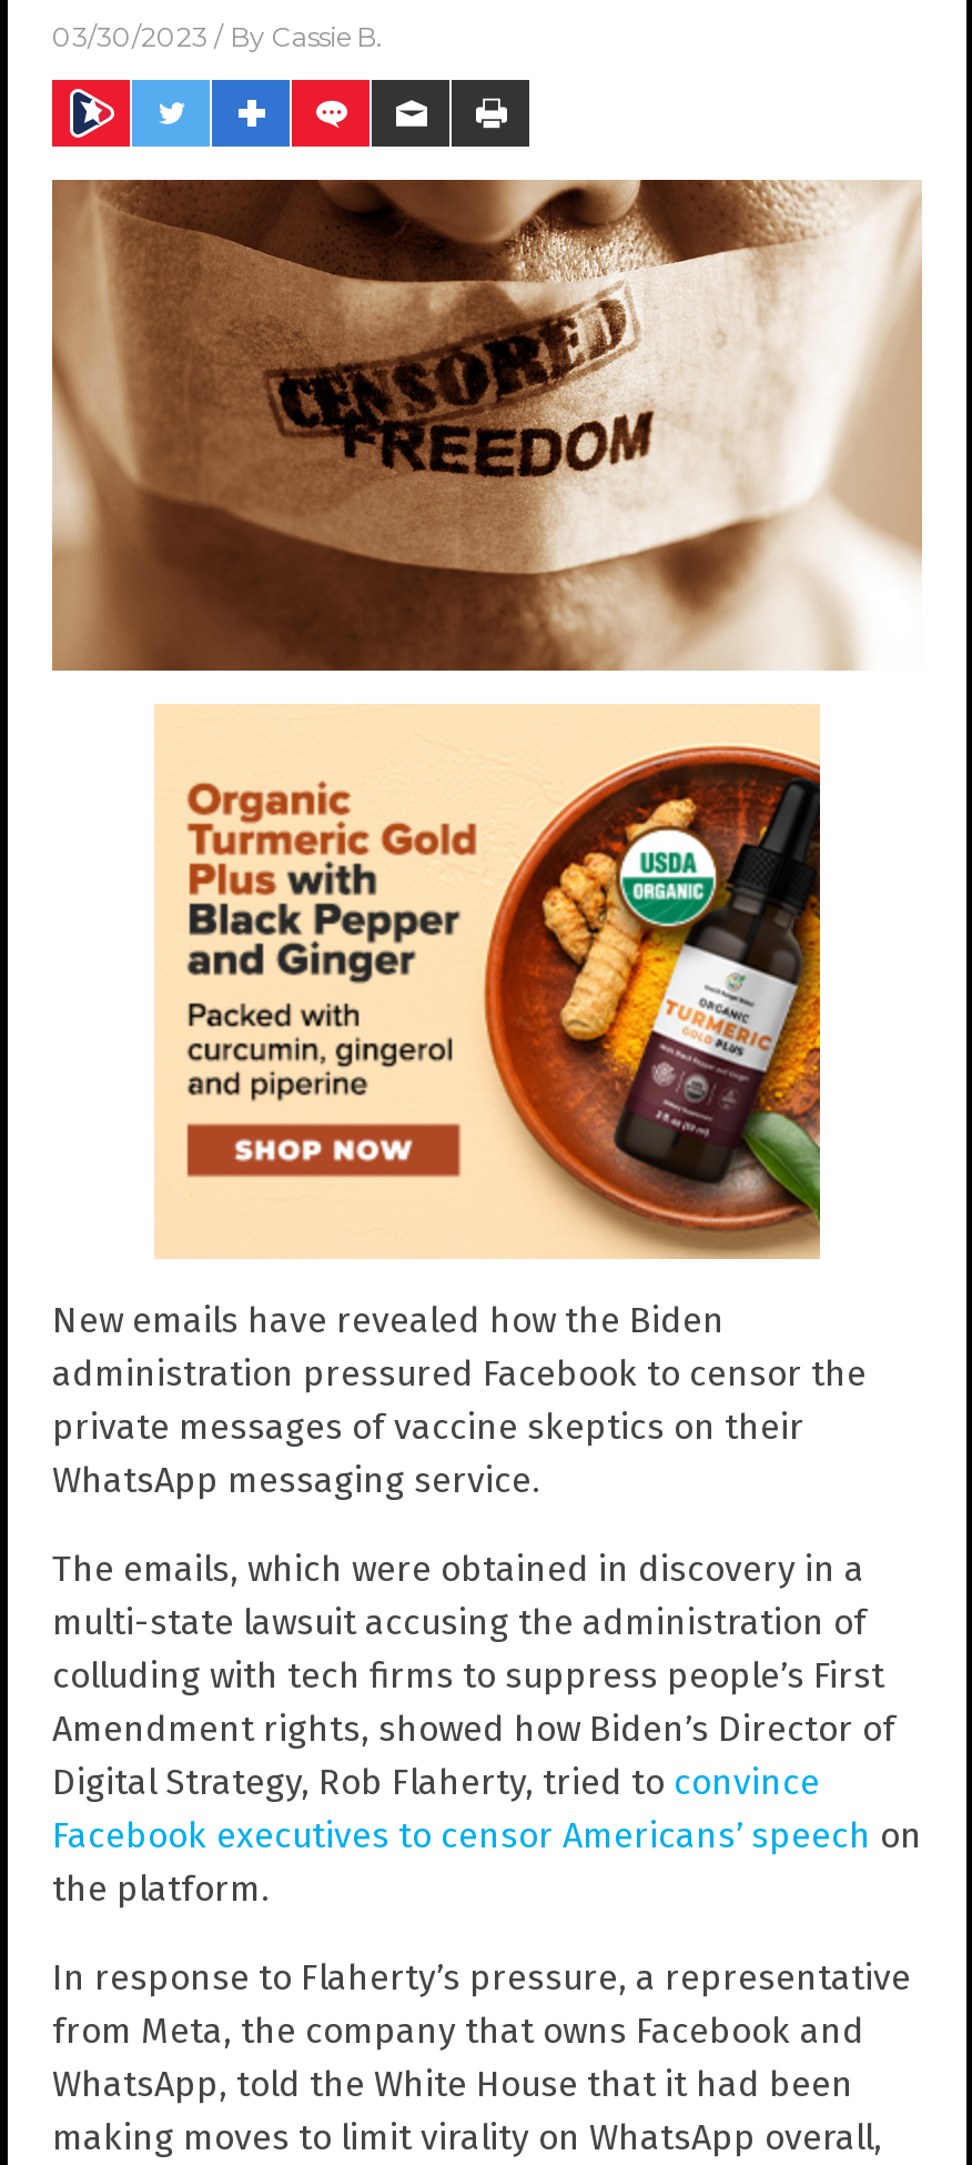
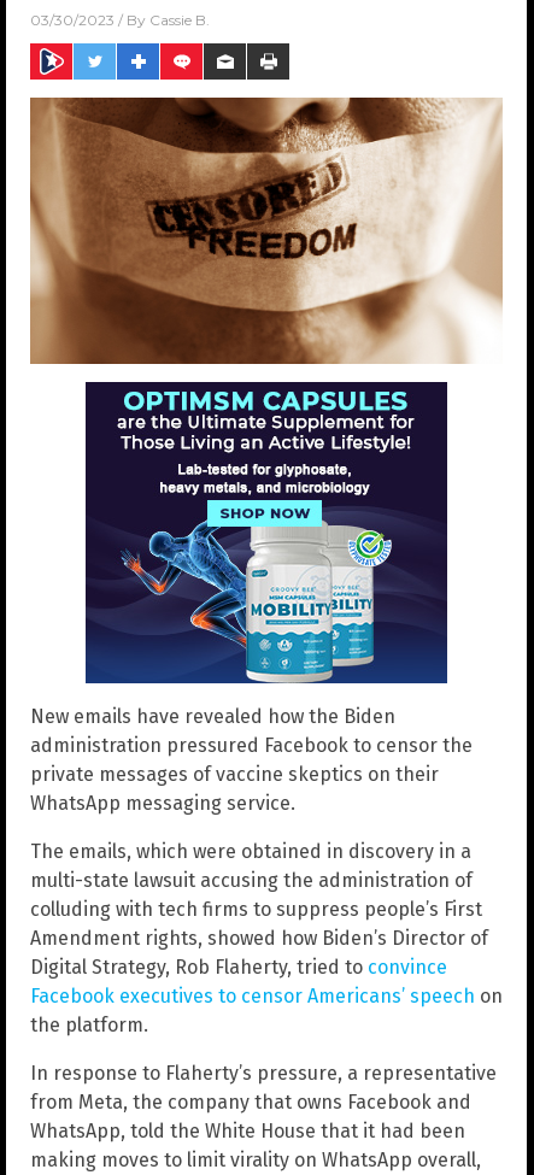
[154,704,822,1261] [image] -> [84,381,448,685] [image]

